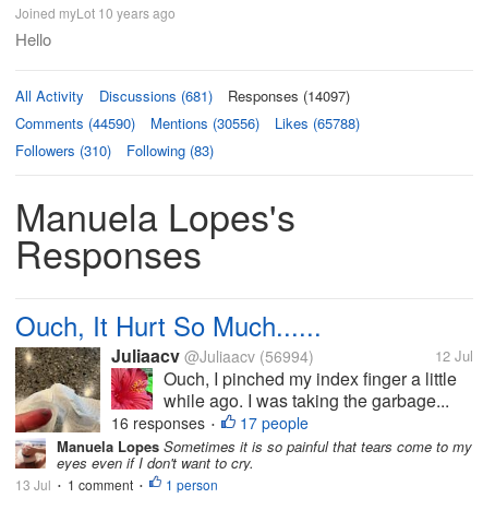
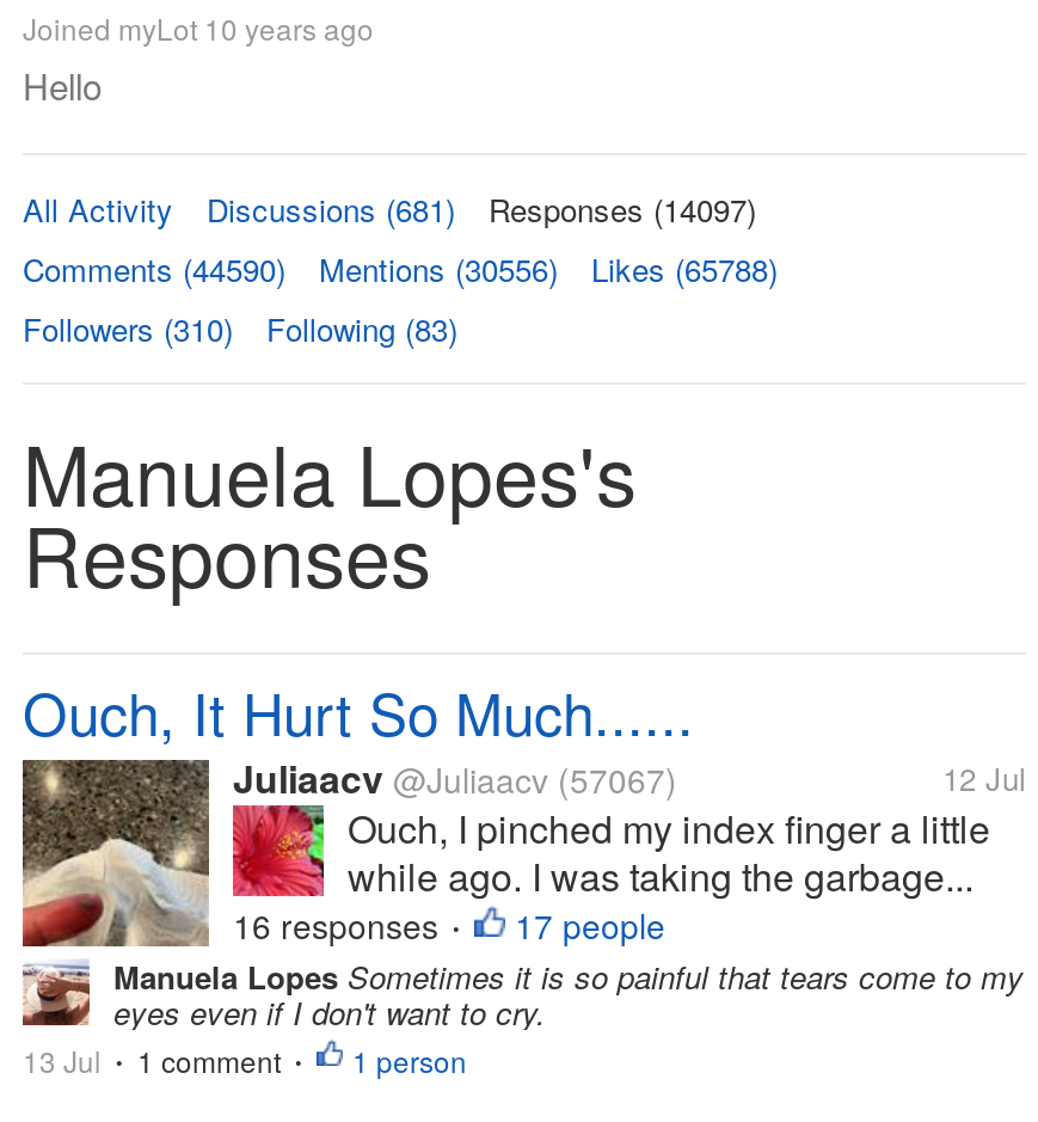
[111,343,314,368] Juliaacv @Juliaacv (56994) -> [233,750,677,805] Juliaacv @Juliaacv (57067)

